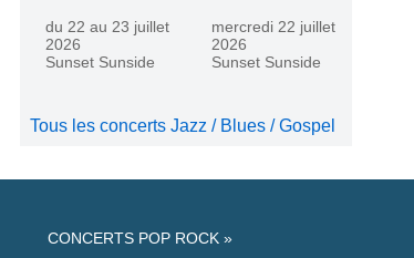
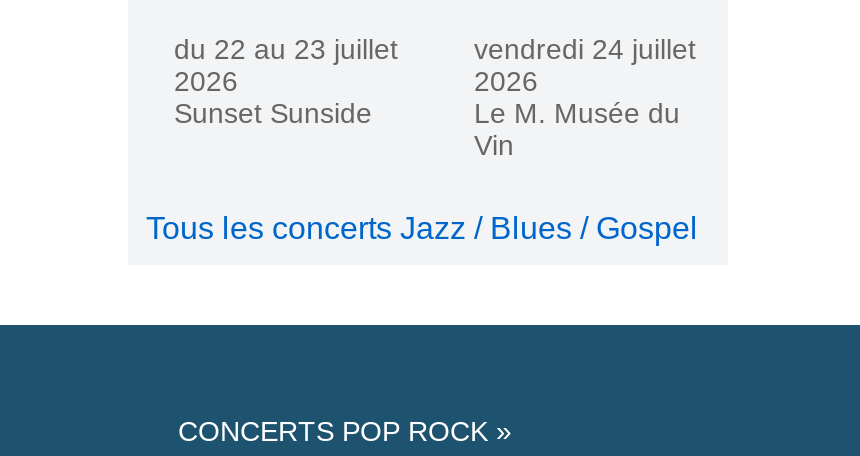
[211,18,335,35] mercredi 22 juillet -> [474,33,696,65] vendredi 24 juillet
[211,53,321,71] Sunset Sunside -> [474,97,680,161] Le M. Musée du | Vin

